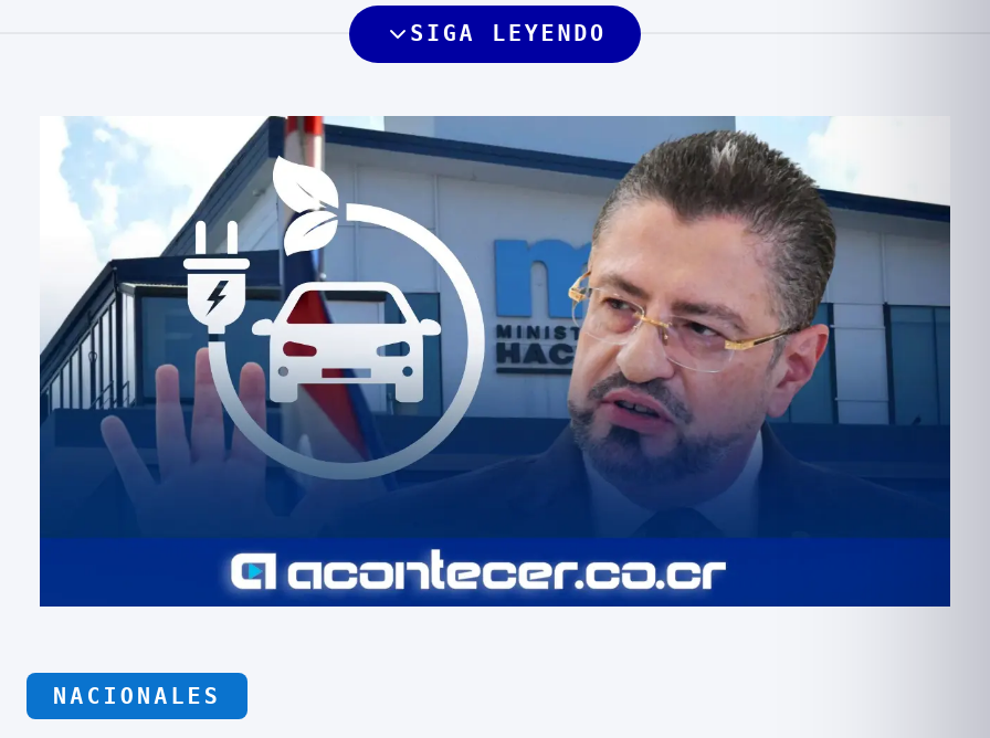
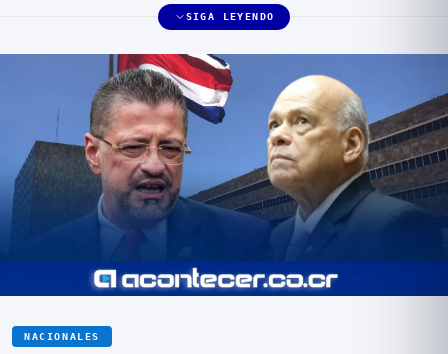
[7,114,983,609] [image] -> [3,53,445,297] [image]

